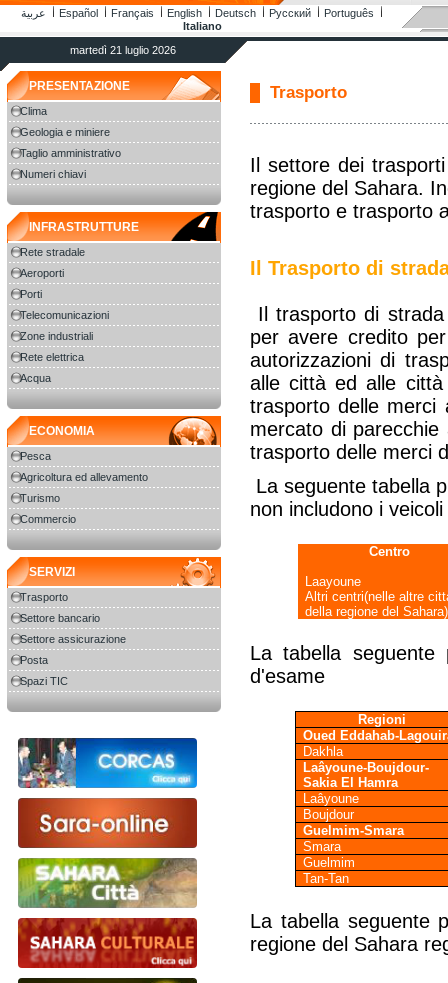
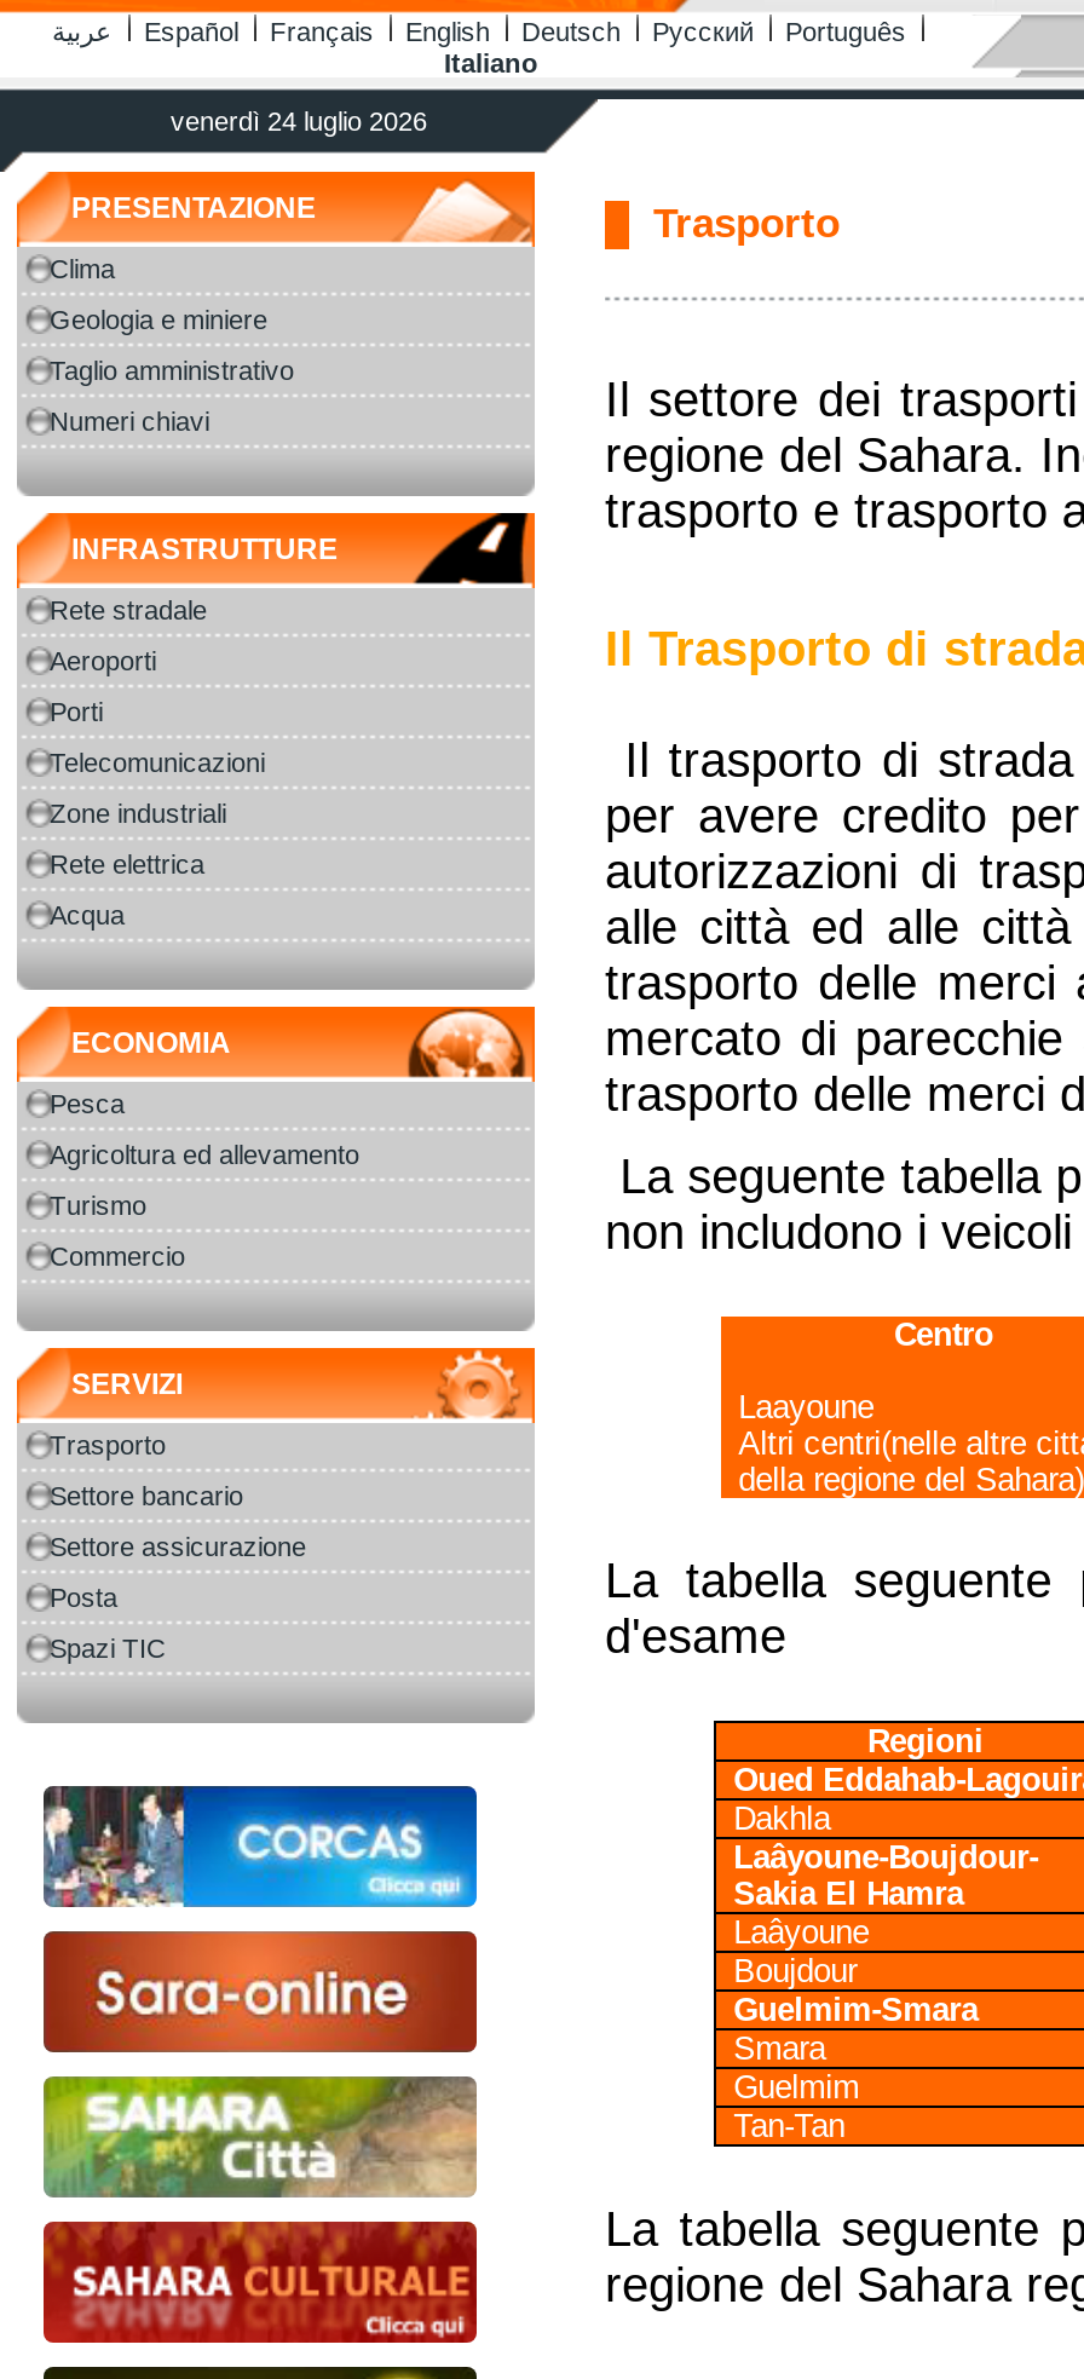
[70,44,176,56] martedì 21 luglio 2026 -> [171,106,427,136] venerdì 24 luglio 2026

